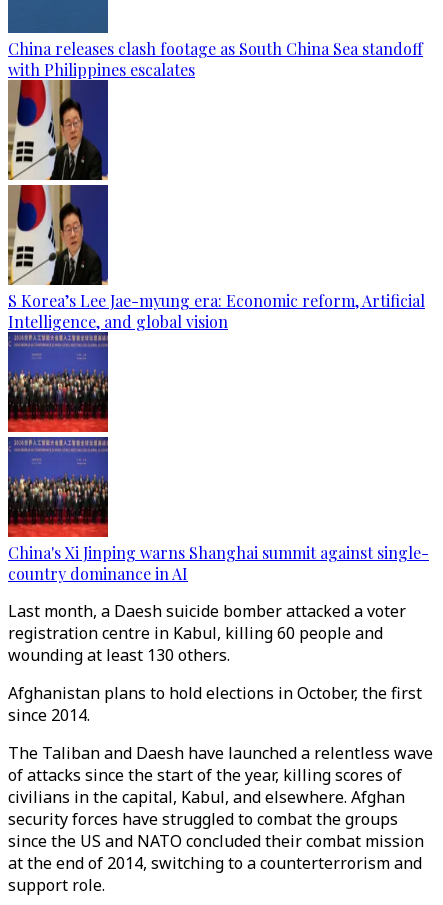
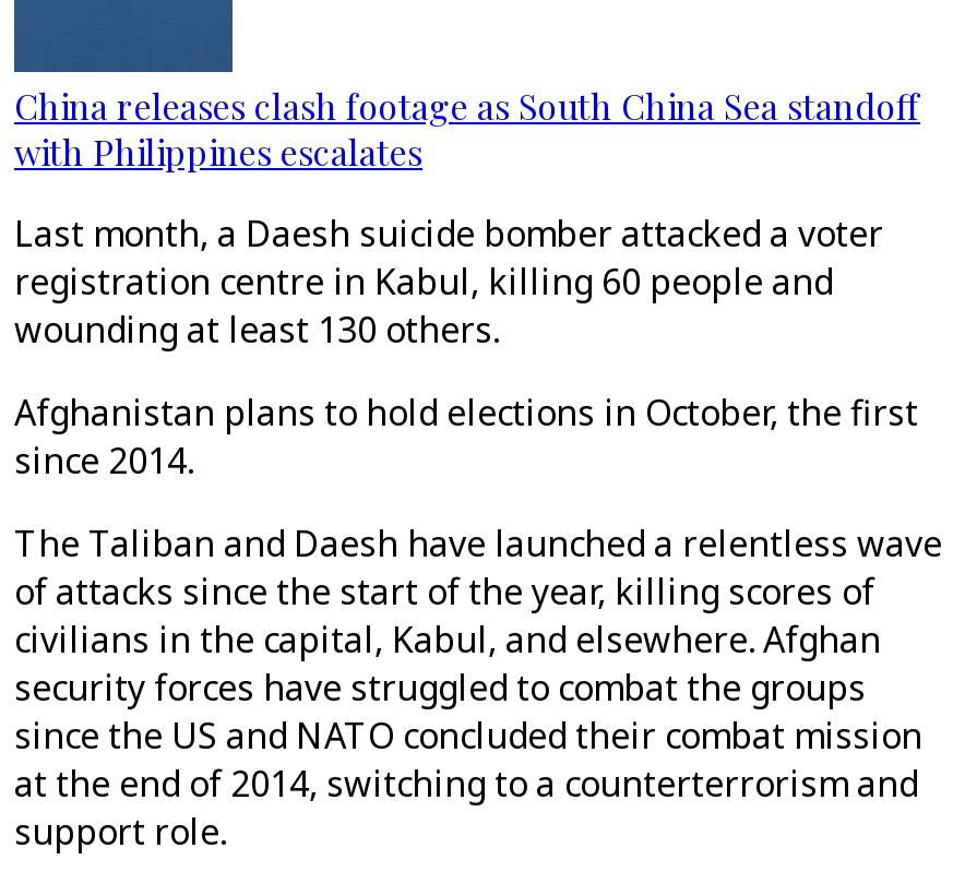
[7,83,425,332] [image] | S Korea’s Lee Jae-myung era: Economic reform, Artificial | Intelligence, and global vision -> none
[7,340,429,584] [image] | China's Xi Jinping warns Shanghai summit against single- | country dominance in AI -> none

